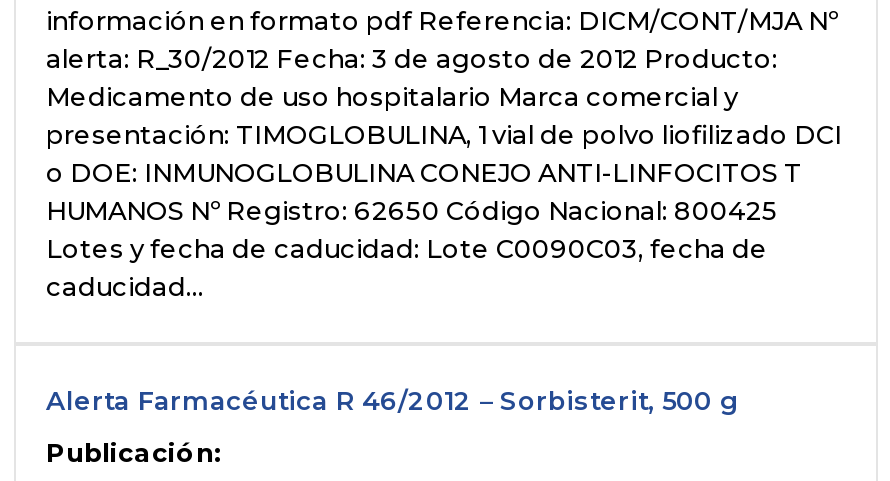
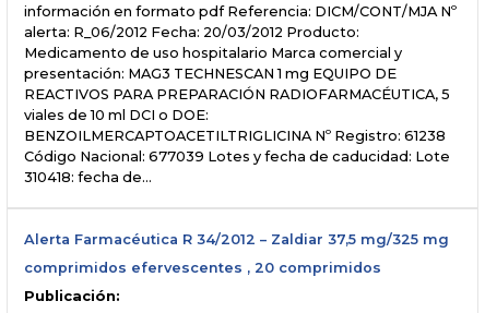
[46,43,778,73] alerta: R_30/2012 Fecha: 3 de agosto de 2012 Producto: -> [24,24,359,40] alerta: R_06/2012 Fecha: 20/03/2012 Producto:
[46,119,842,301] presentación: TIMOGLOBULINA, 1 vial de polvo liofilizado DCI | o DOE: INMUNOGLOBULINA CONEJO ANTI-LINFOCITOS T | HUMANOS Nº Registro: 62650 Código Nacional: 800425 | Lotes y fecha de caducidad: Lote C0090C03, fecha de | caducidad… -> [24,65,450,185] presentación: MAG3 TECHNESCAN 1 mg EQUIPO DE | REACTIVOS PARA PREPARACIÓN RADIOFARMACÉUTICA, 5 | viales de 10 ml DCI o DOE: | BENZOILMERCAPTOACETILTRIGLICINA Nº Registro: 61238 | Código Nacional: 677039 Lotes y fecha de caducidad: Lote | 310418: fecha de…
[46,385,740,415] Alerta Farmacéutica R 46/2012 – Sorbisterit, 500 g -> [24,231,449,276] Alerta Farmacéutica R 34/2012 – Zaldiar 37,5 mg/325 mg | comprimidos efervescentes , 20 comprimidos

